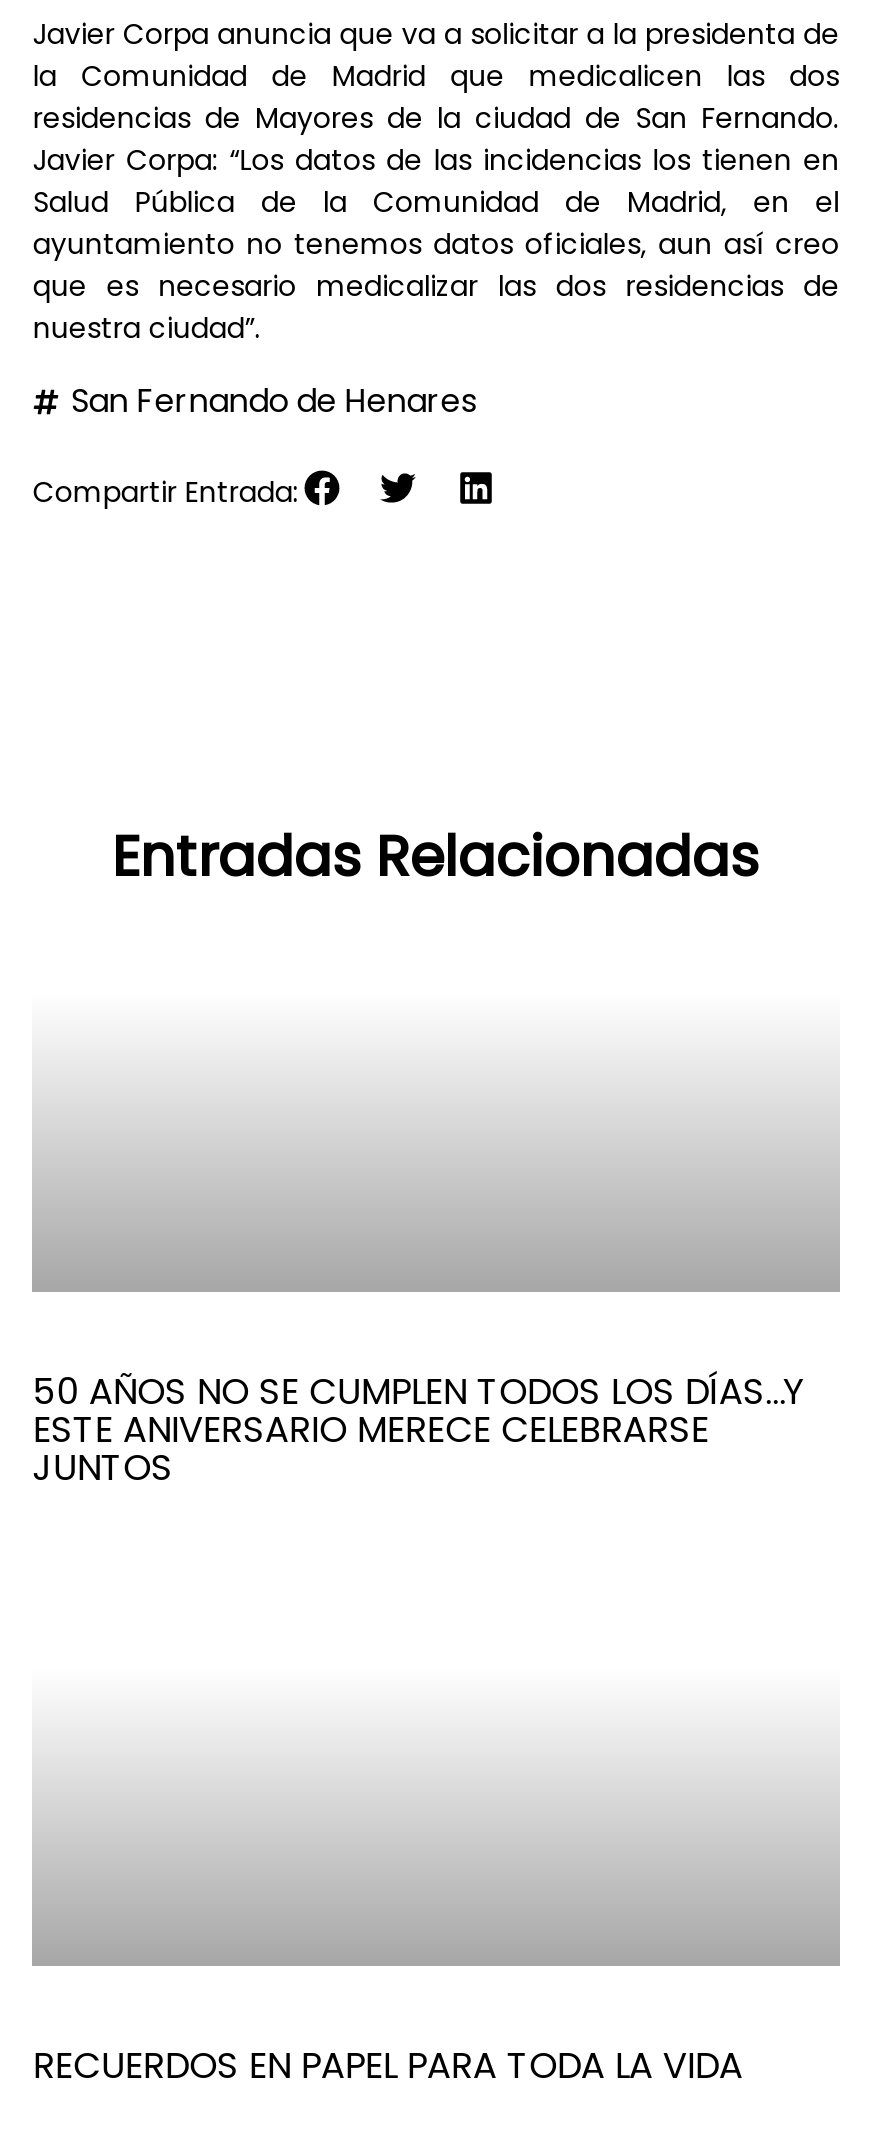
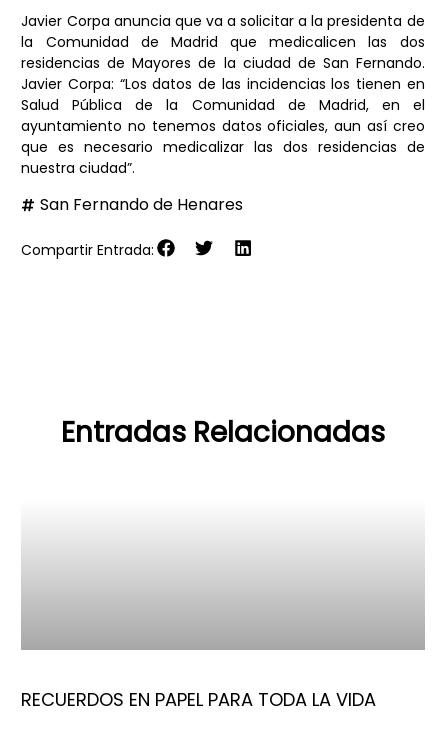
[33,1365,803,1491] 50 AÑOS NO SE CUMPLEN TODOS LOS DÍAS…Y | ESTE ANIVERSARIO MERECE CELEBRARSE | JUNTOS -> none

